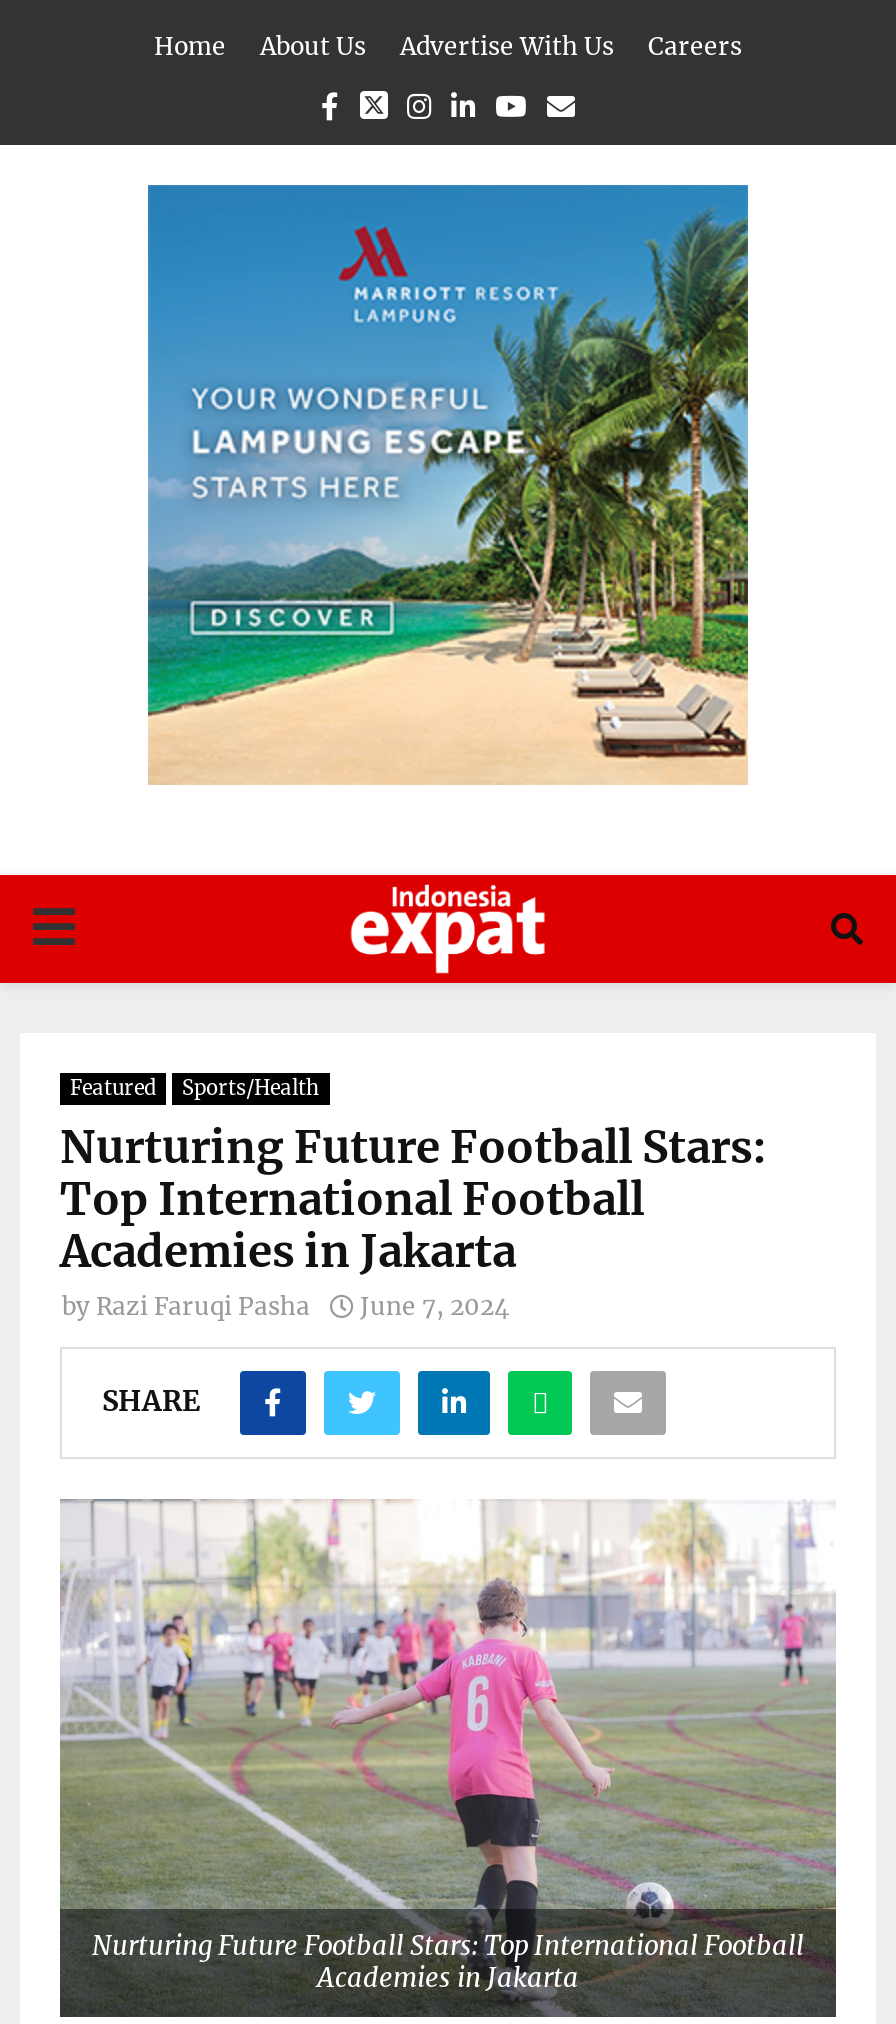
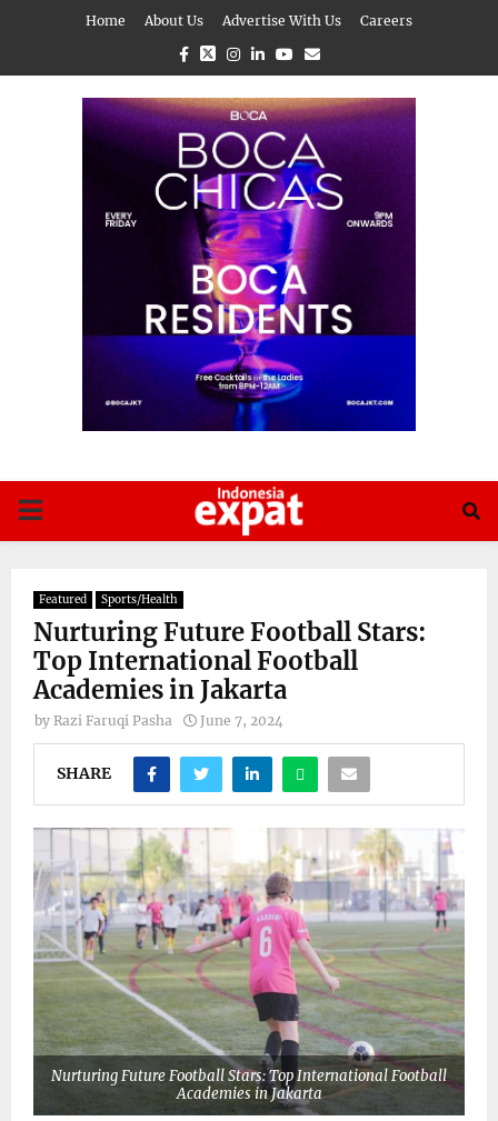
[146,183,750,787] [image] -> [81,97,417,432] [image]

